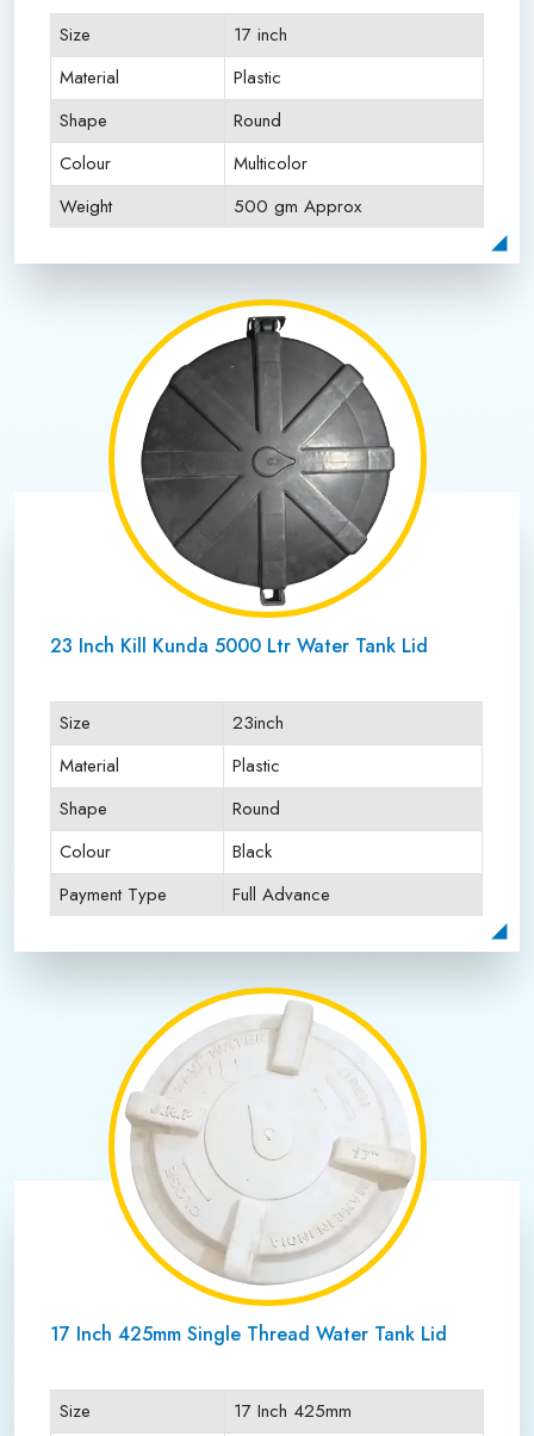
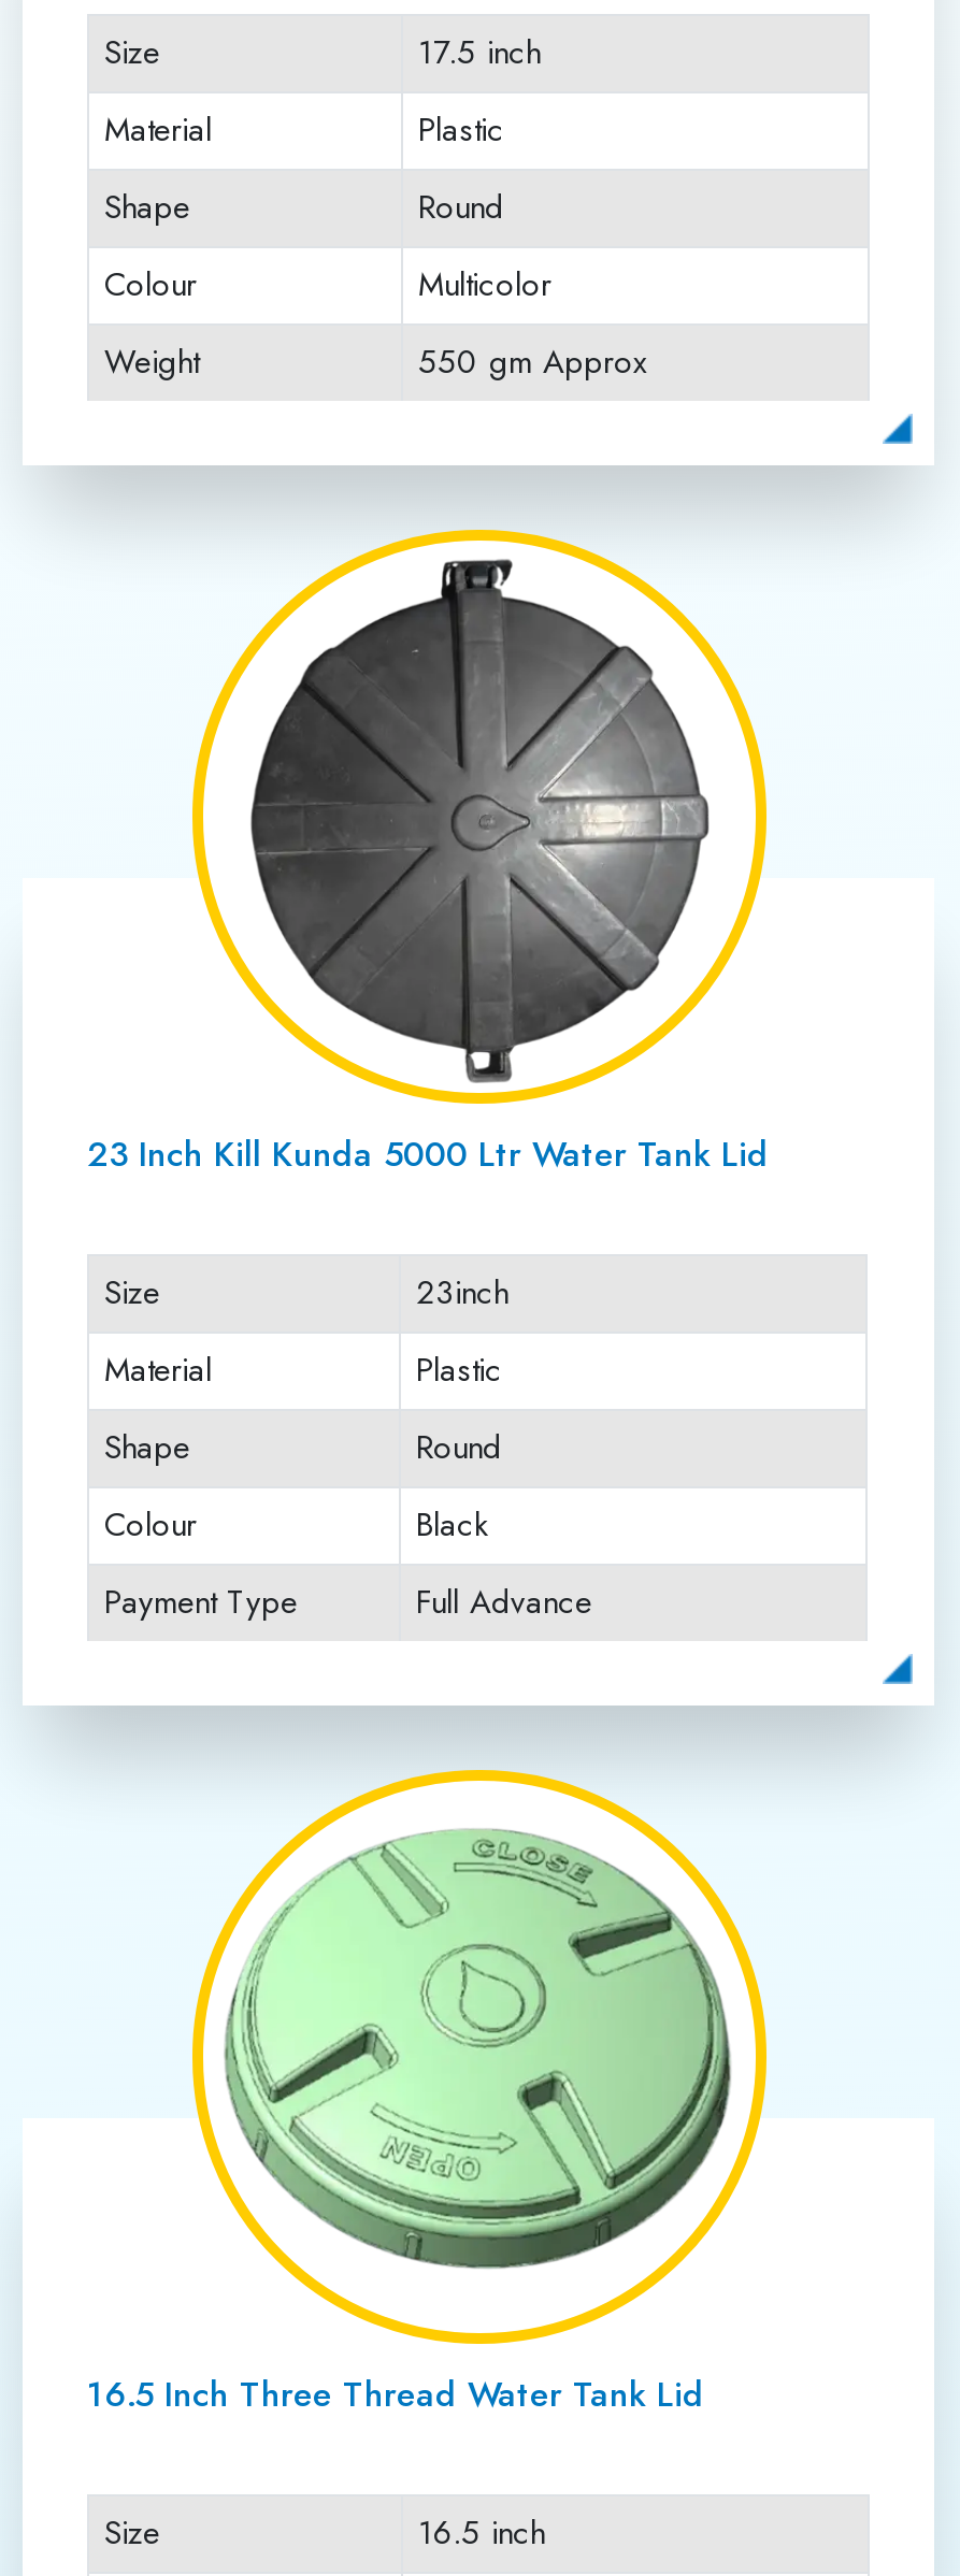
[234,21,287,48] 17 inch -> [418,29,541,76] 17.5 inch
[234,193,361,219] 500 gm Approx -> [418,339,646,386] 550 gm Approx
[50,1001,447,1348] [image] | 17 Inch 425mm Single Thread Water Tank Lid -> [87,1796,743,2419] [image] | 16.5 Inch Three Thread Water Tank Lid
[234,1398,352,1424] 17 Inch 425mm -> [418,2509,545,2557] 16.5 inch

